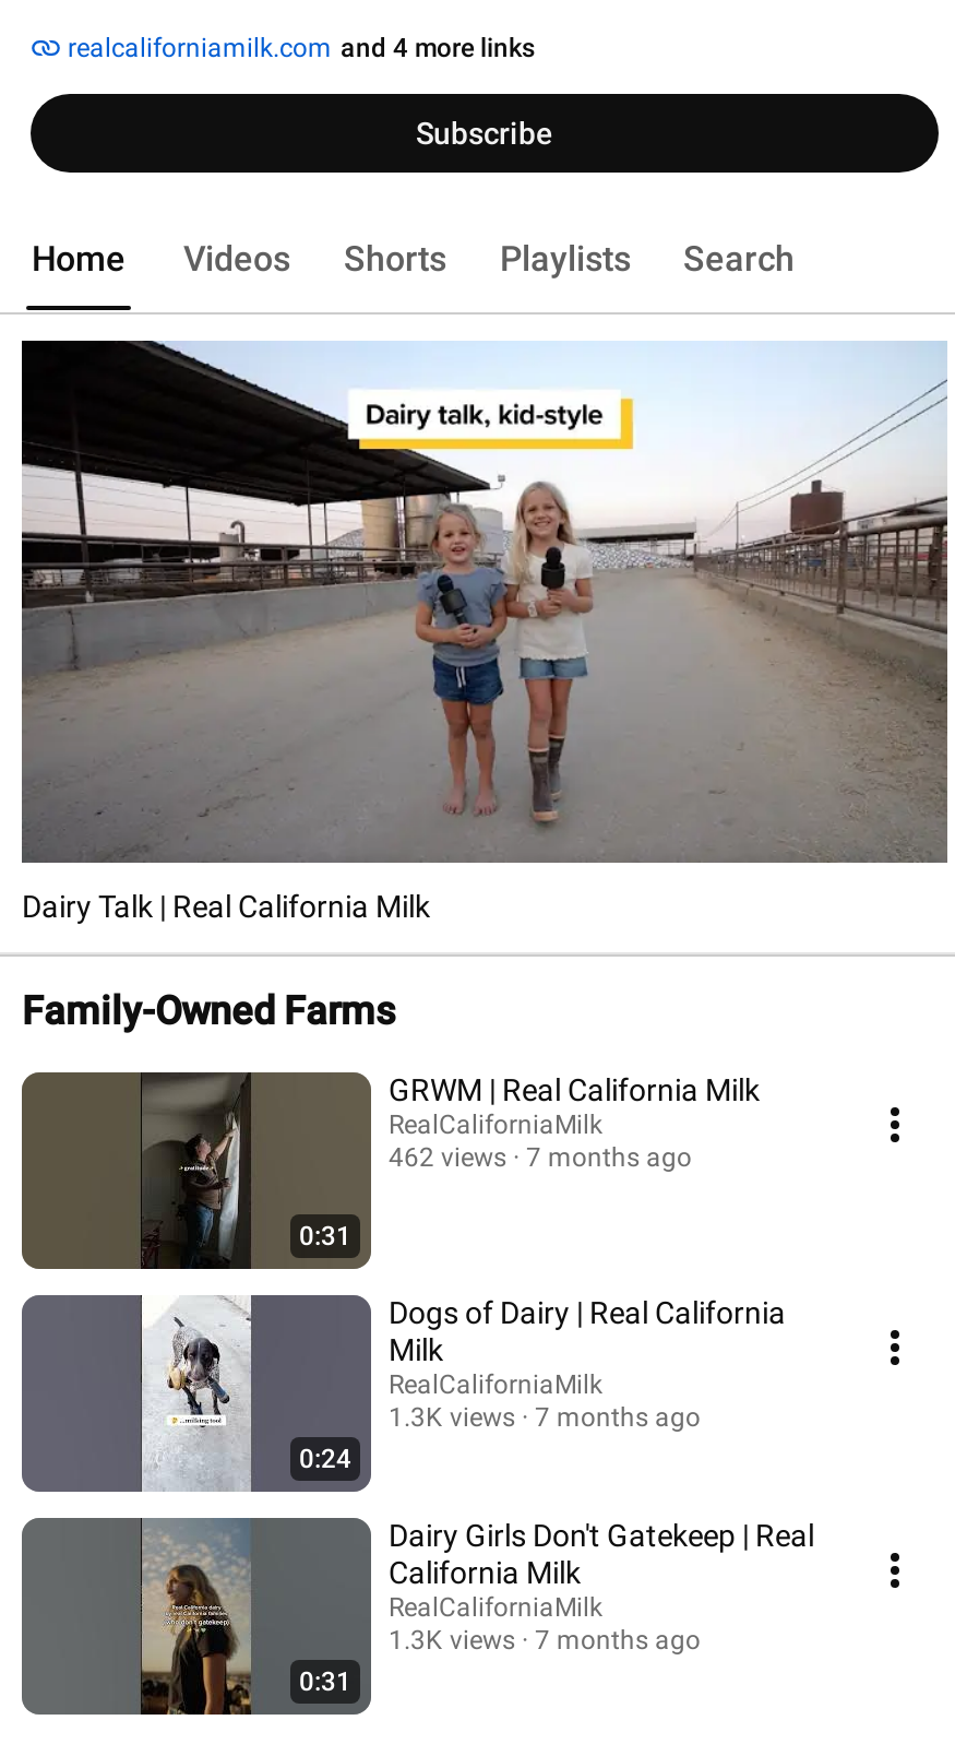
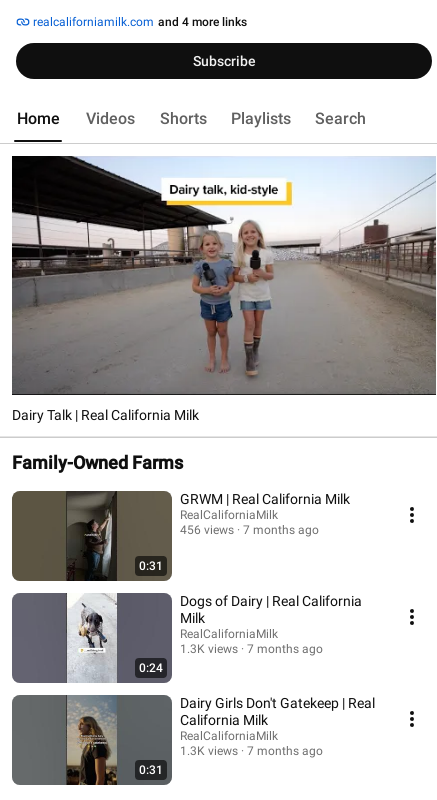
[389,1141,692,1172] 462 views 7 months ago -> [180,522,319,536] 456 views 7 months ago

